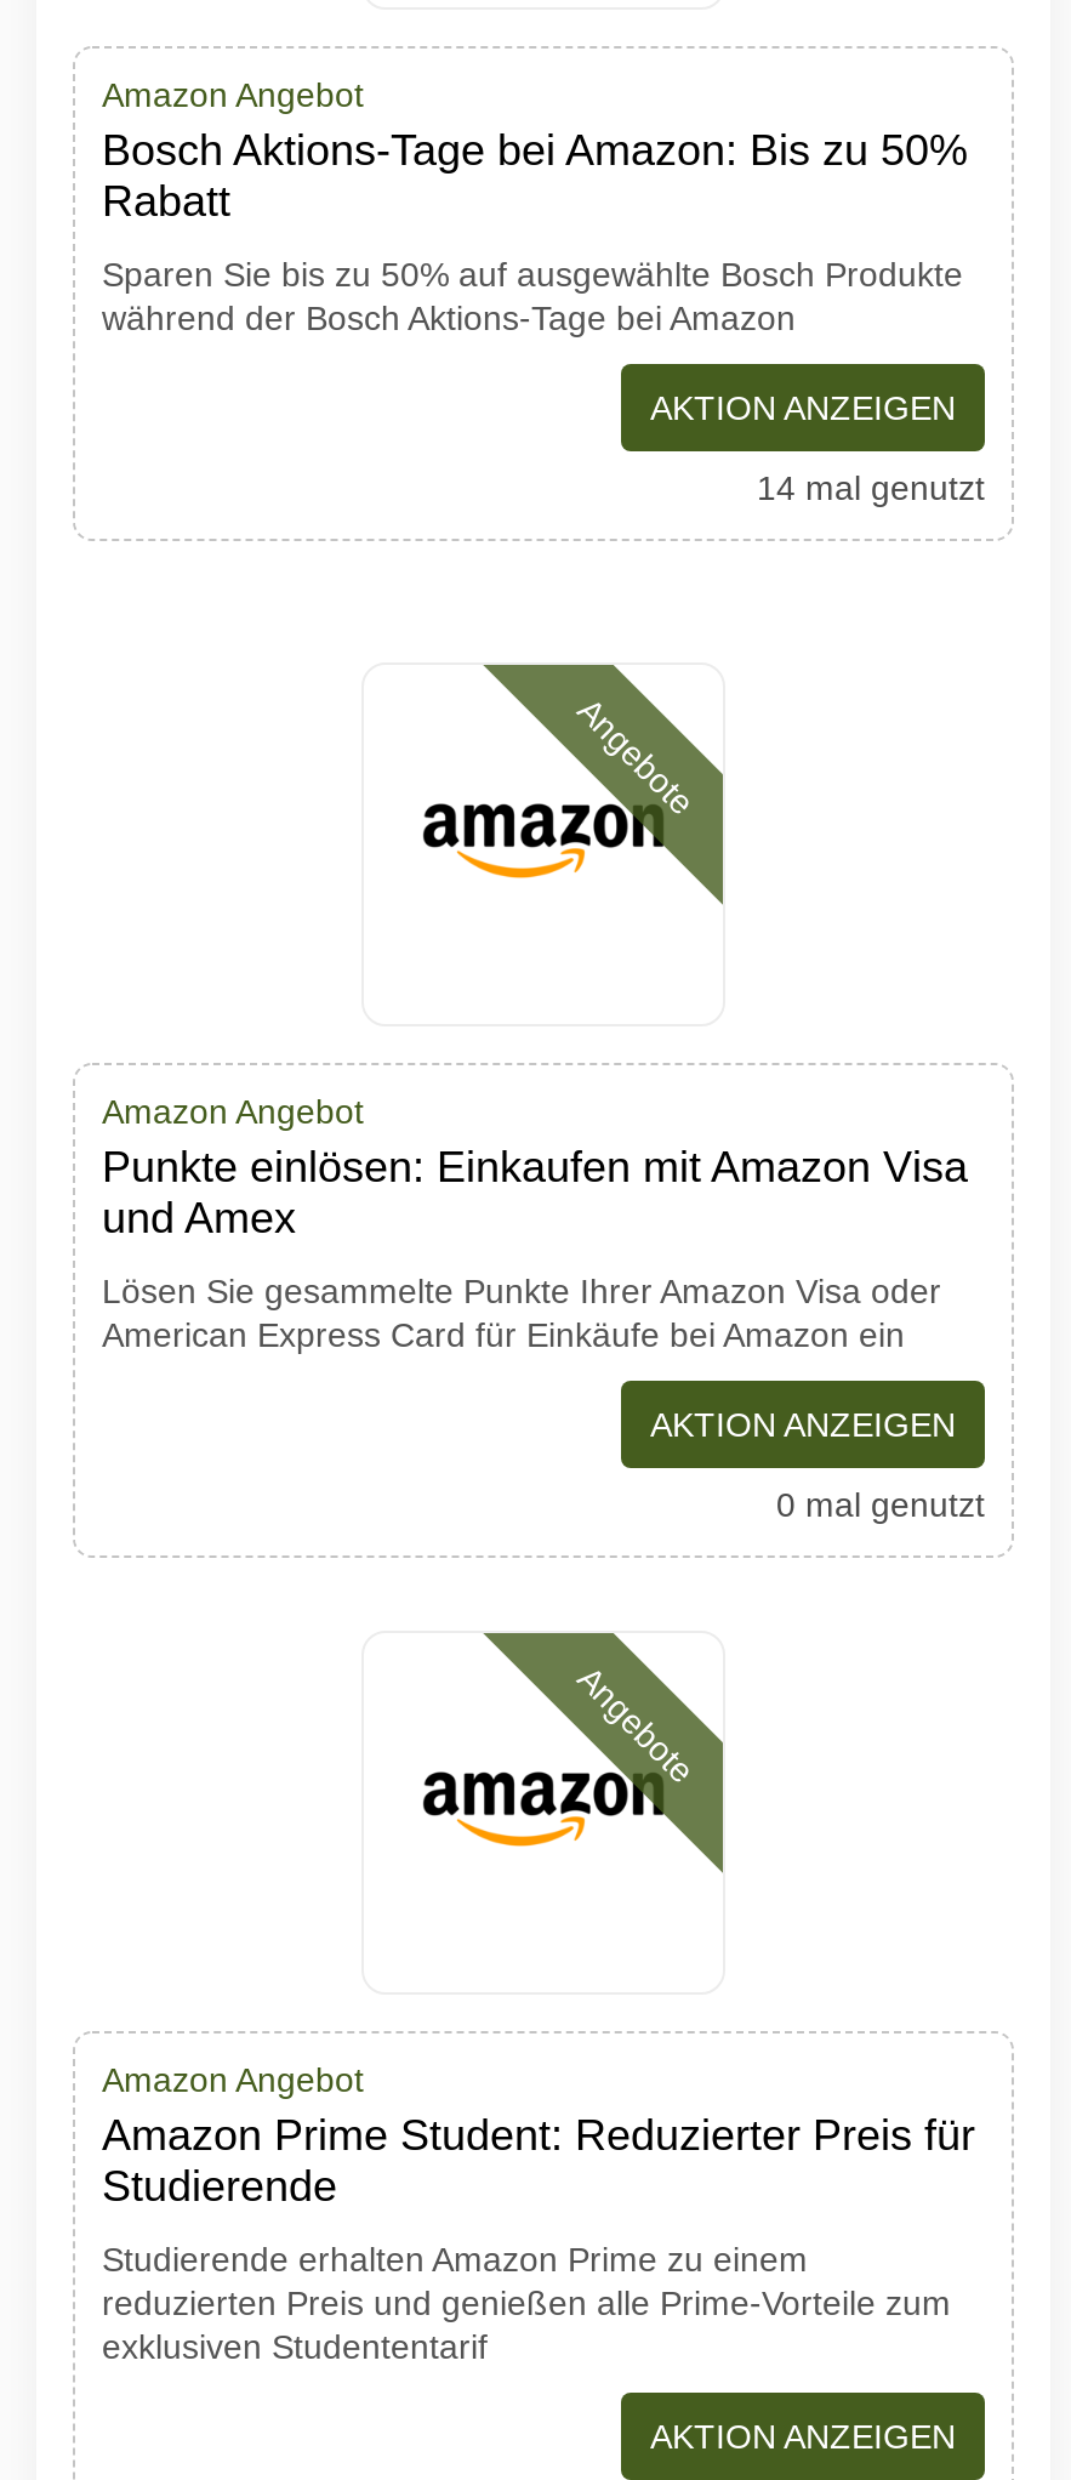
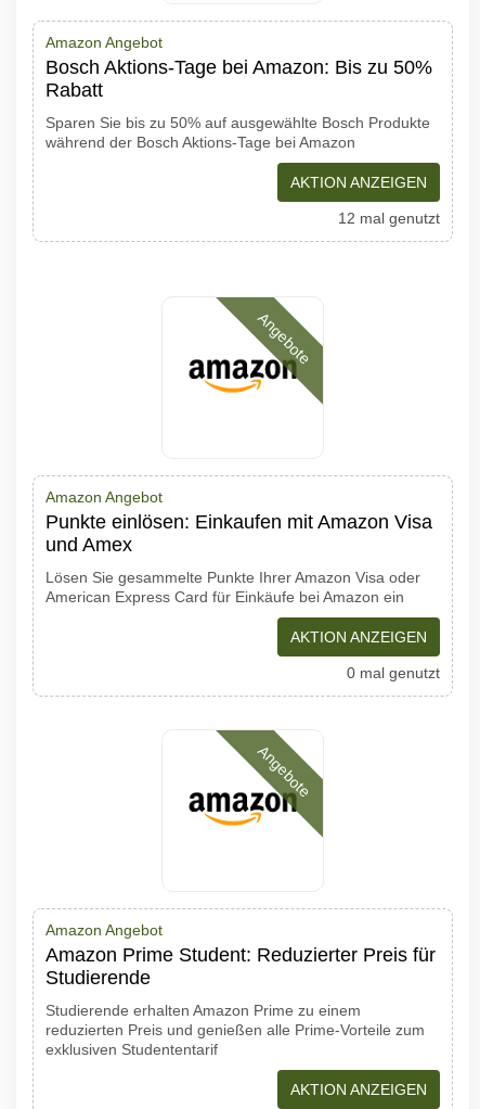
[757,468,985,507] 14 mal genutzt -> [338,209,440,227] 12 mal genutzt

